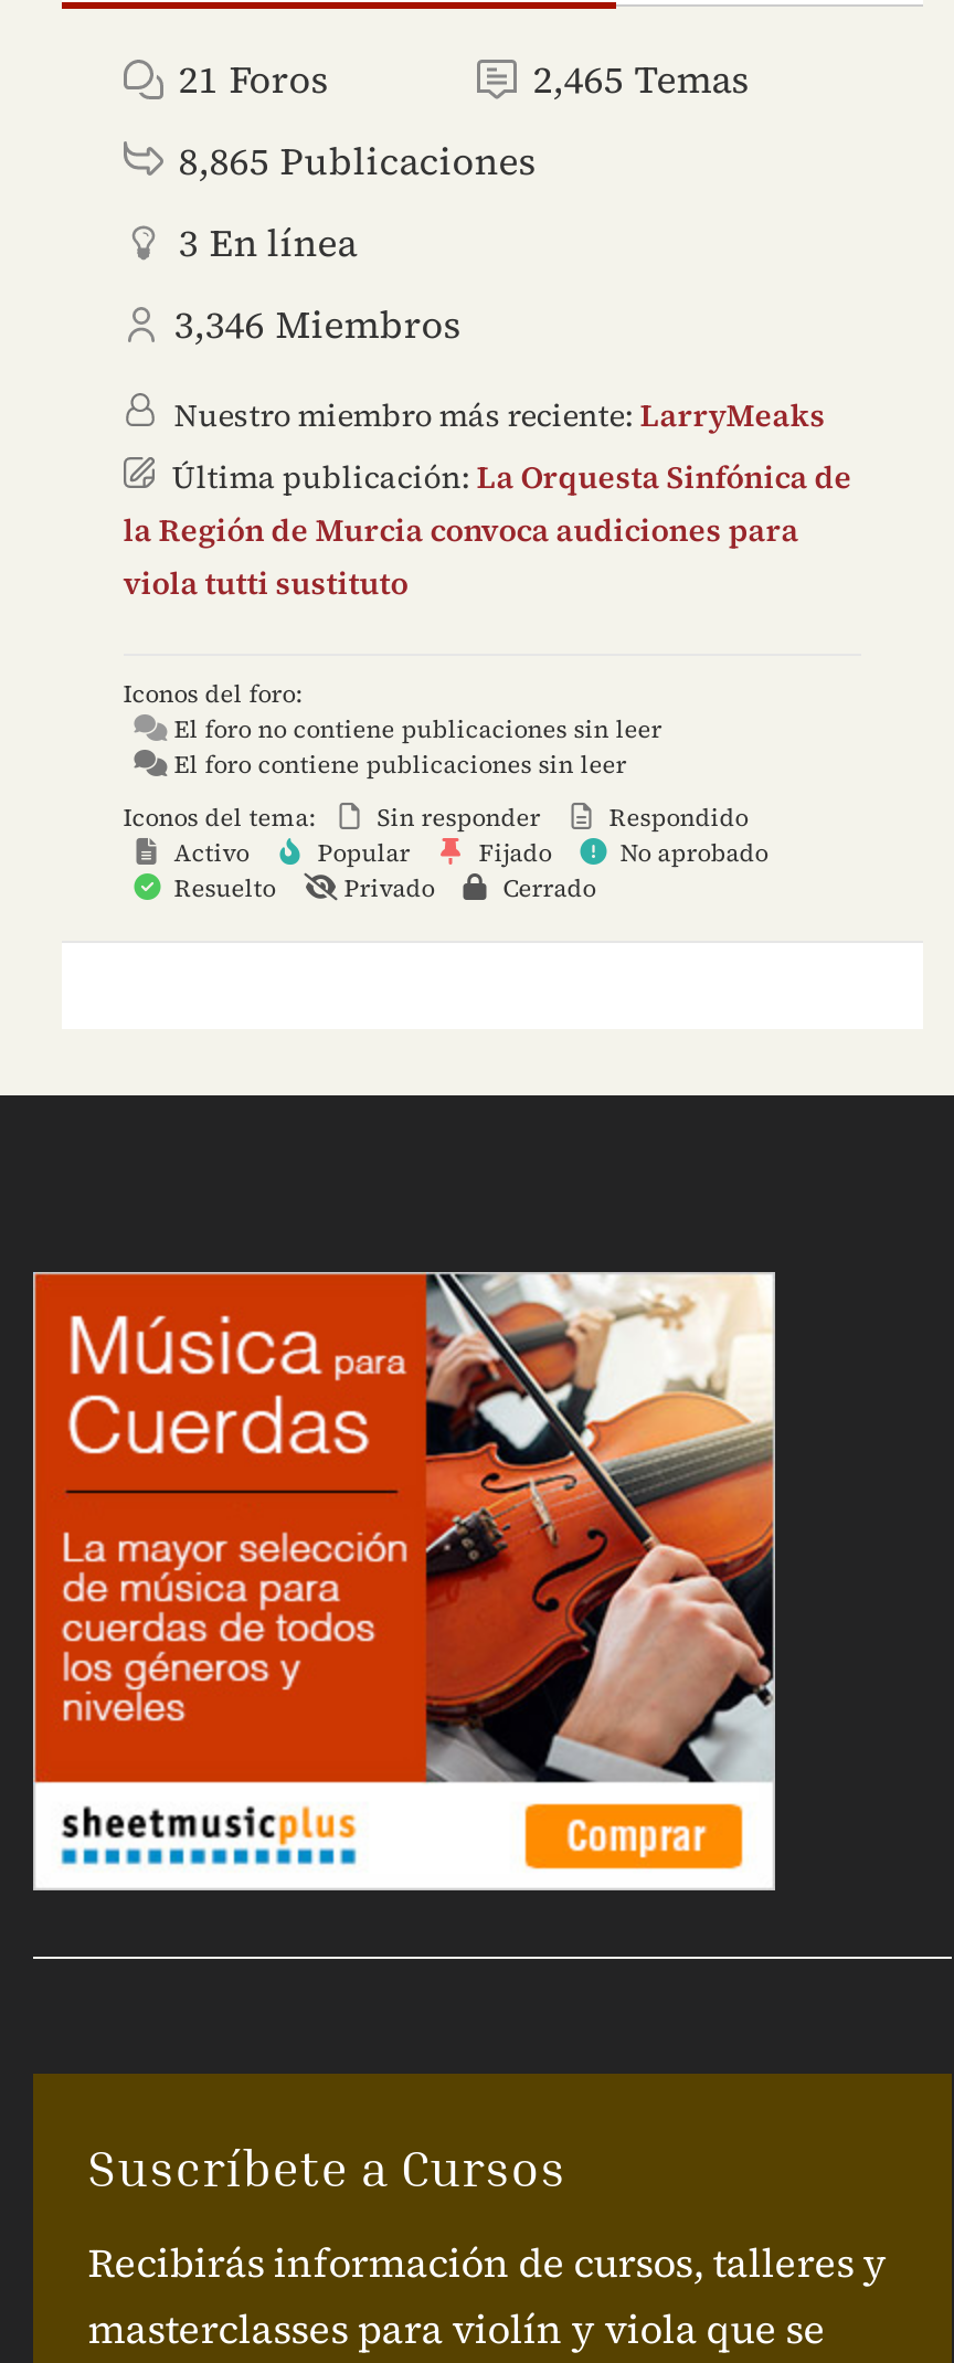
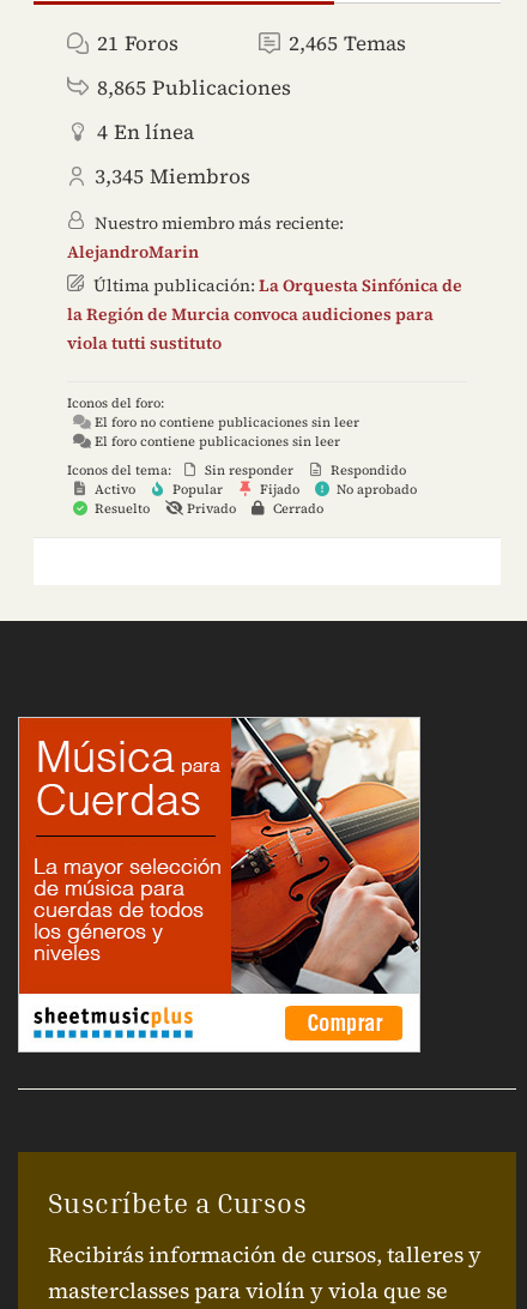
[178,216,357,269] 3 En línea -> [97,117,194,146] 4 En línea
[174,297,461,350] 3,346 Miembros -> [94,161,250,190] 3,345 Miembros
[167,392,825,436] Nuestro miembro más reciente: LarryMeaks -> [67,210,344,263] Nuestro miembro más reciente: | AlejandroMarin

